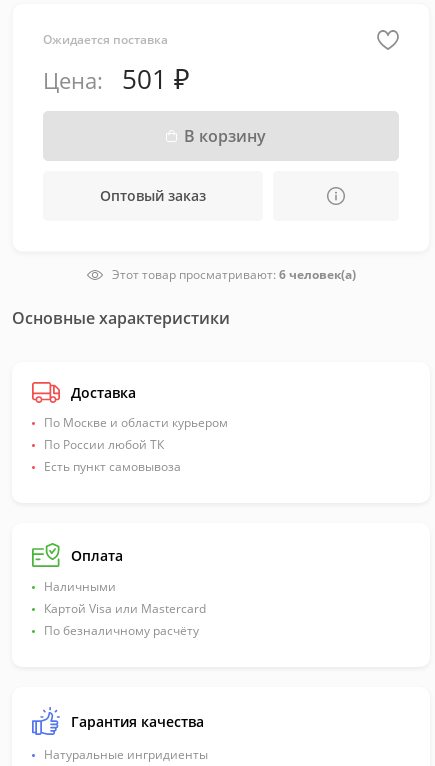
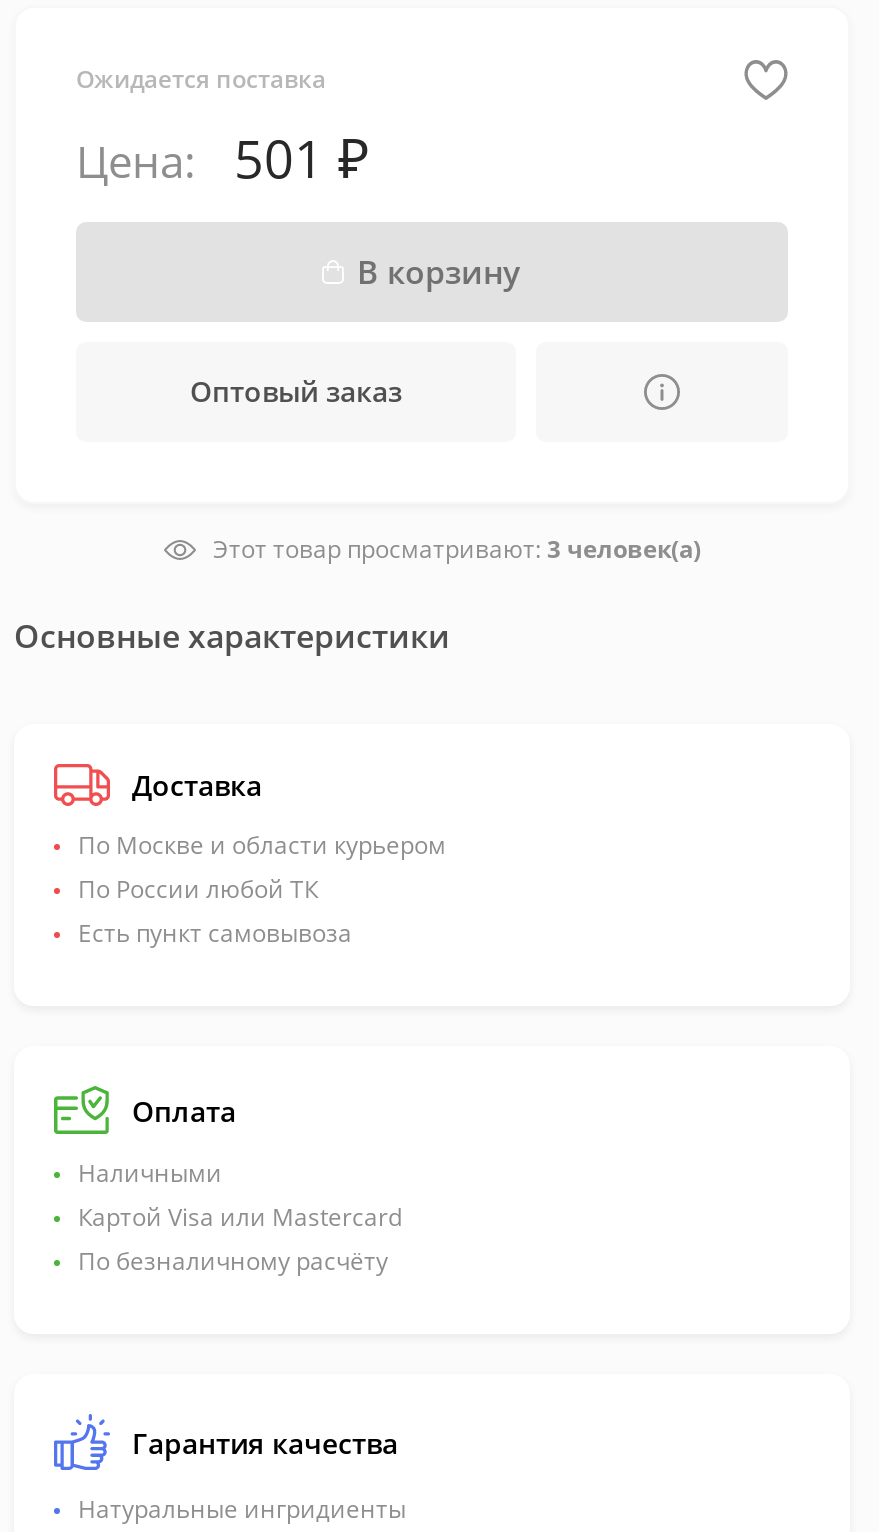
[111,266,355,283] Этот товар просматривают: 6 человек(а) -> [213,532,701,566] Этот товар просматривают: 3 человек(а)

